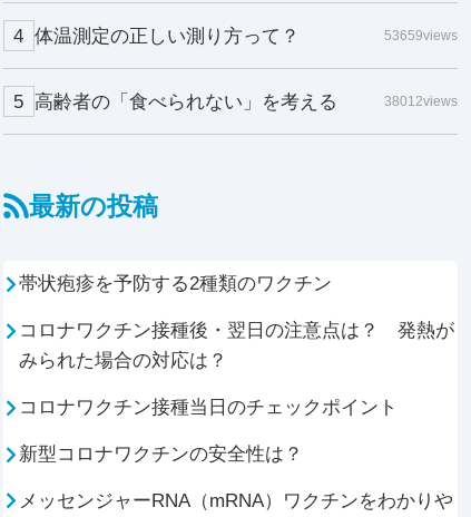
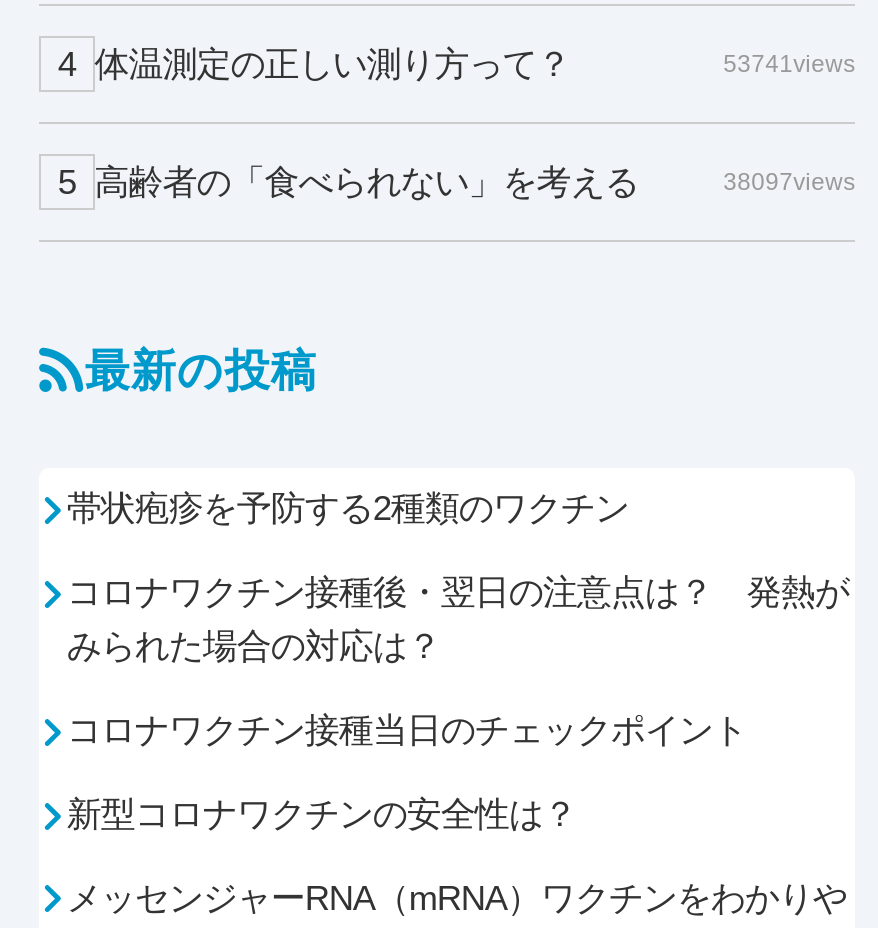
[384,28,458,43] 53659views -> [723,50,855,78] 53741views
[384,93,458,109] 38012views -> [723,167,855,195] 38097views

